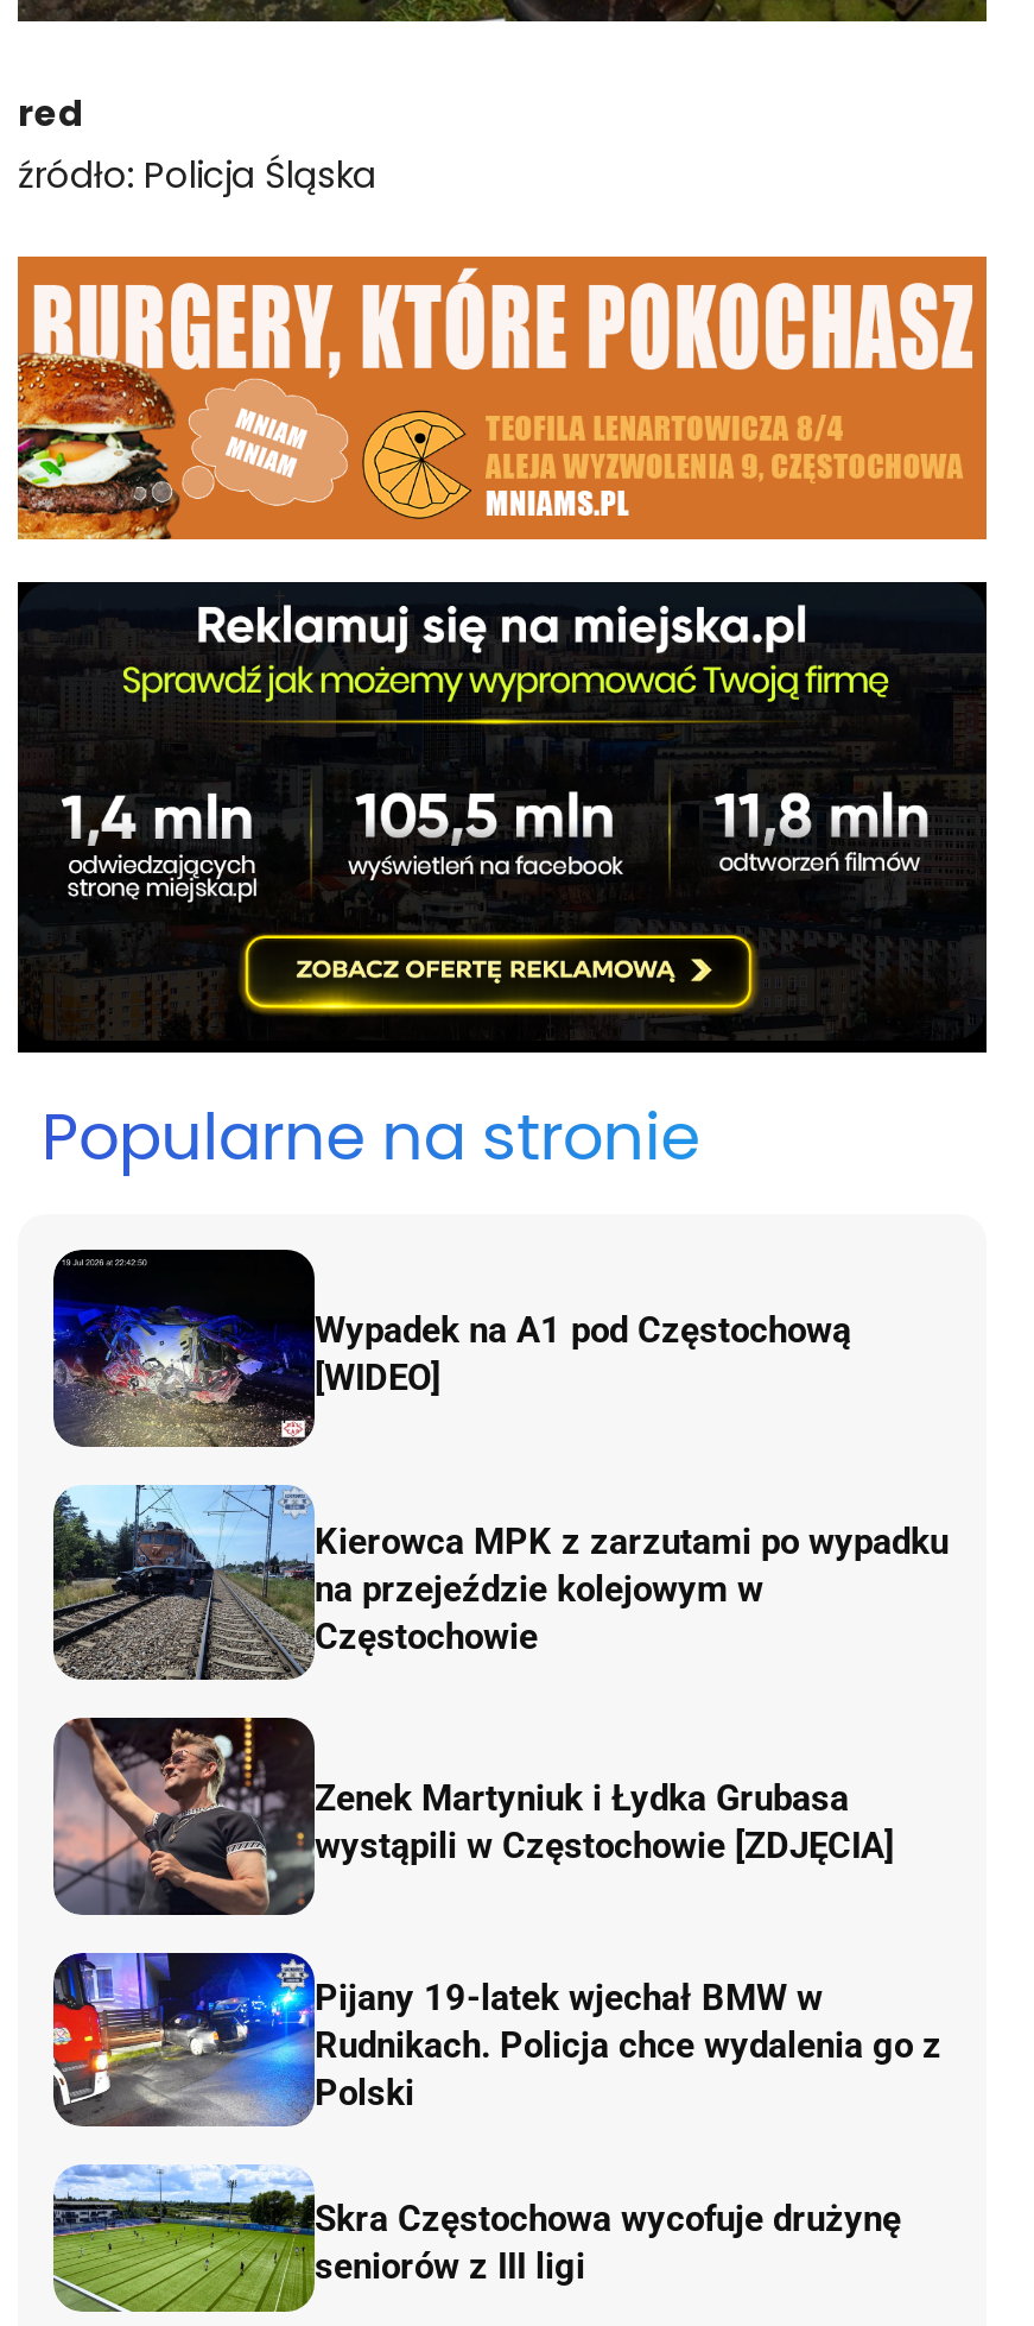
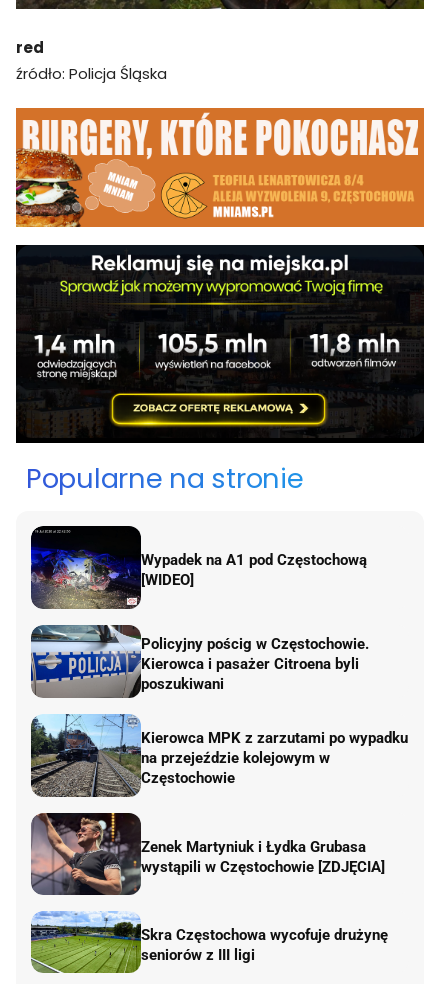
none -> [31,624,369,698] [image] | Policyjny pościg w Częstochowie. | Kierowca i pasażer Citroena byli | poszukiwani
moved [49,1483,949,1867] -> [29,714,408,876]: [image] | Kierowca MPK z zarzutami po wypadku | na przejeździe kolejowym w | Częstochowie | Zenek Martyniuk i Łydka Grubasa | wystąpili w Częstochowie [ZDJĘCIA]
[51,1948,941,2126] [image] | Pijany 19-latek wjechał BMW w | Rudnikach. Policja chce wydalenia go z | Polski -> none

